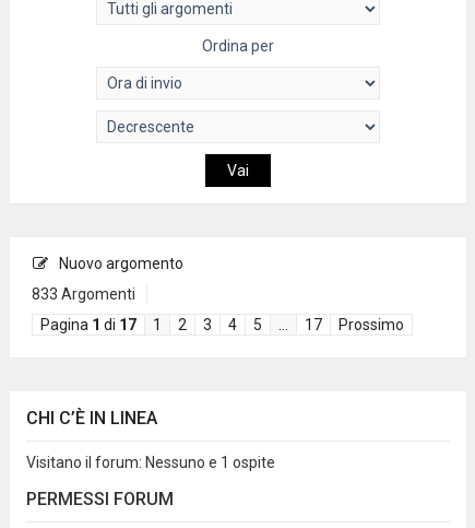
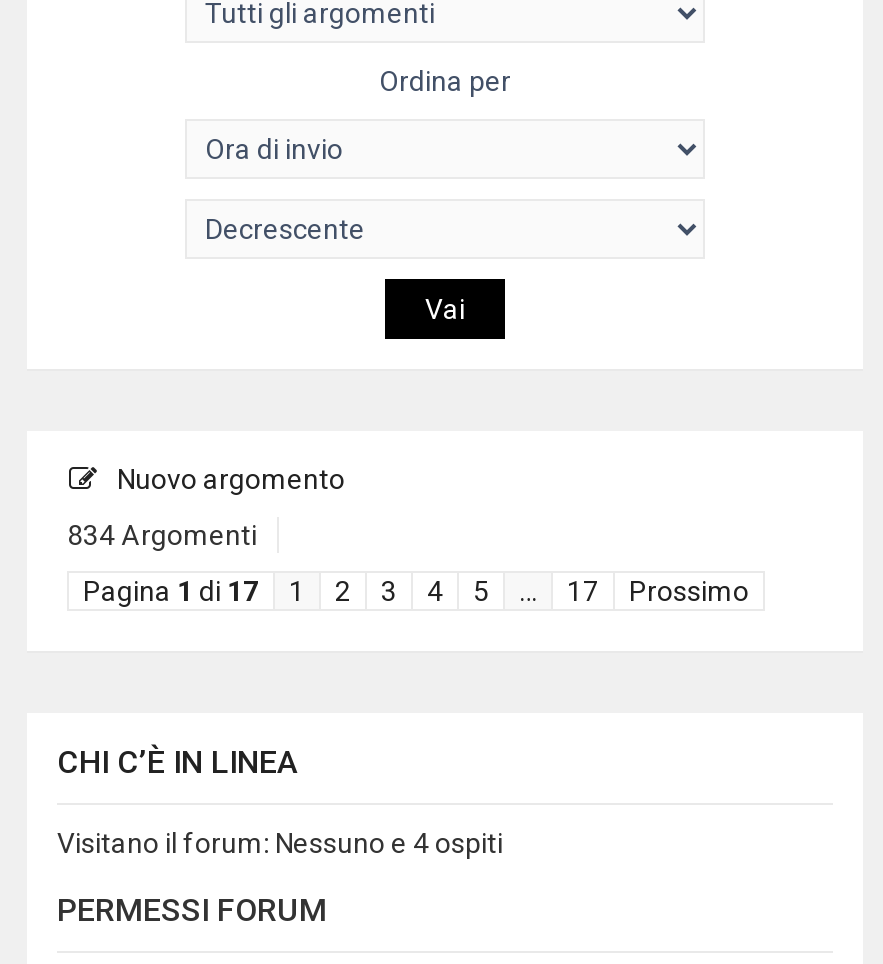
[32,285,135,303] 833 Argomenti -> [67,519,257,551] 834 Argomenti
[26,454,275,471] Visitano il forum: Nessuno e 1 ospite -> [57,827,503,859] Visitano il forum: Nessuno e 4 ospiti

